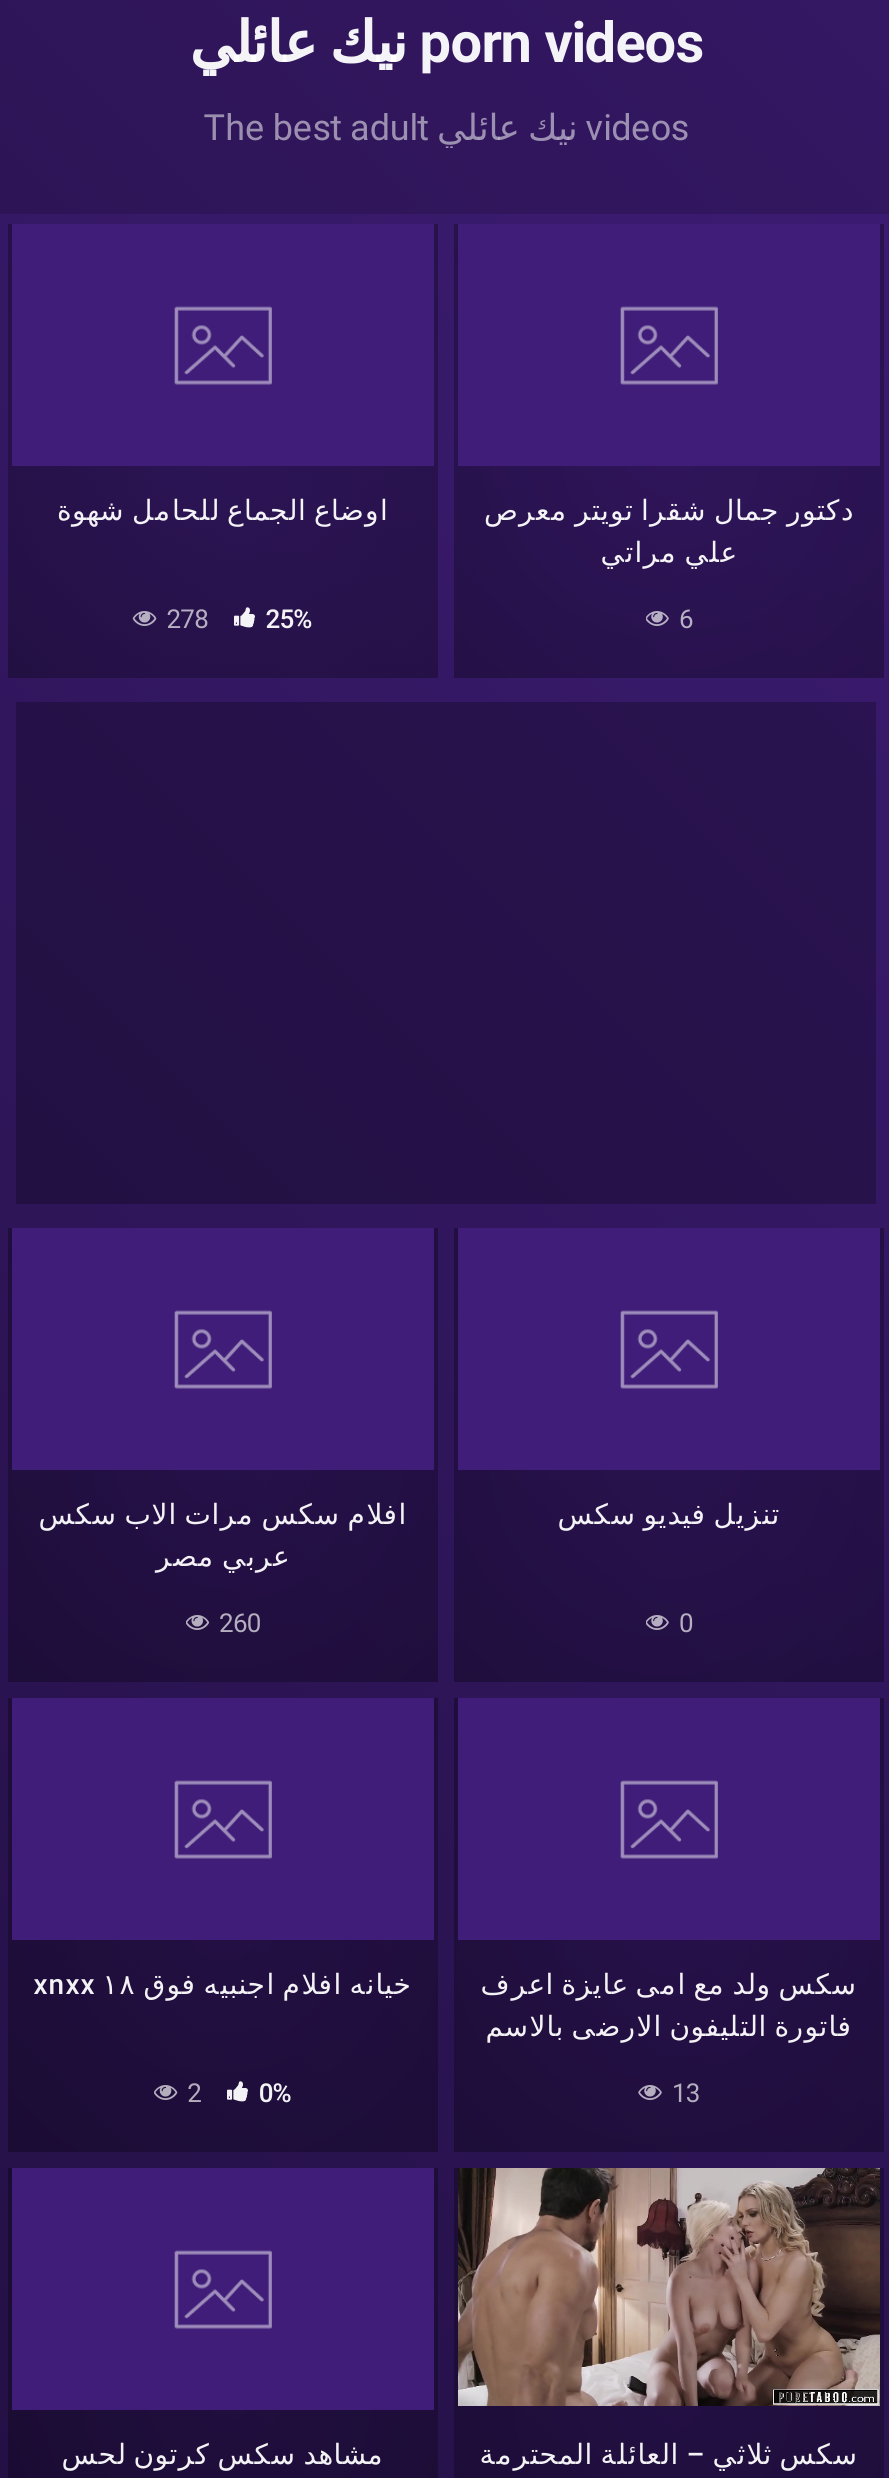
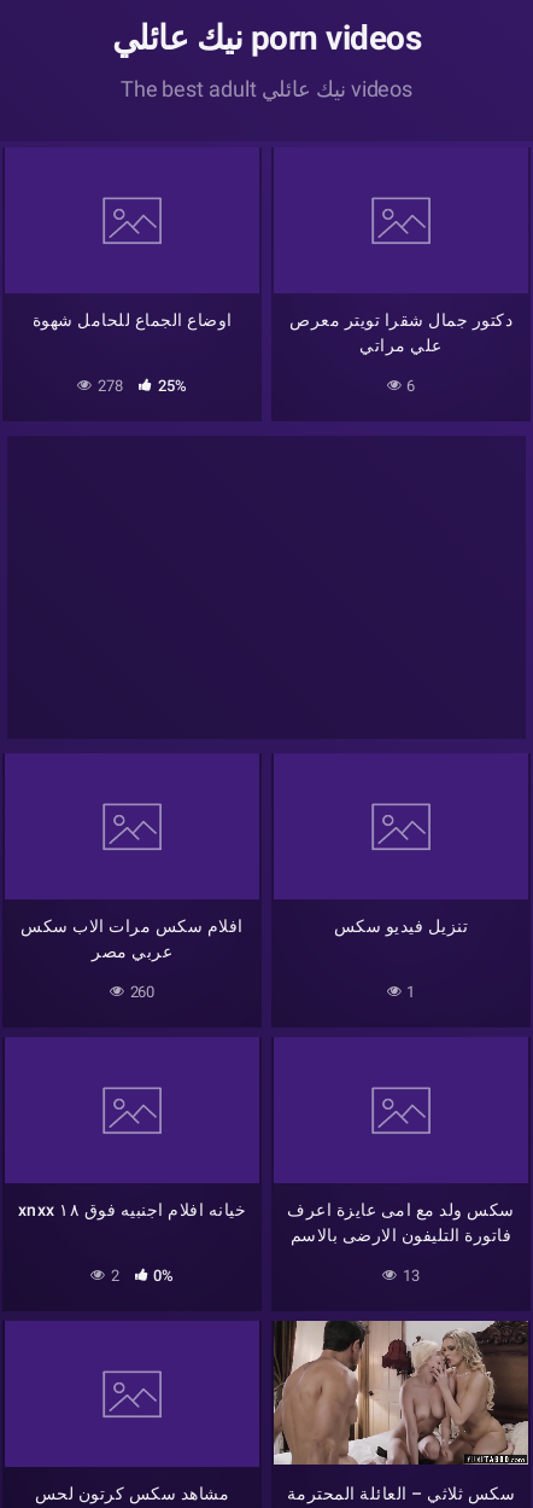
[673,1608,693,1638] 0 -> [403,983,415,1001] 1

